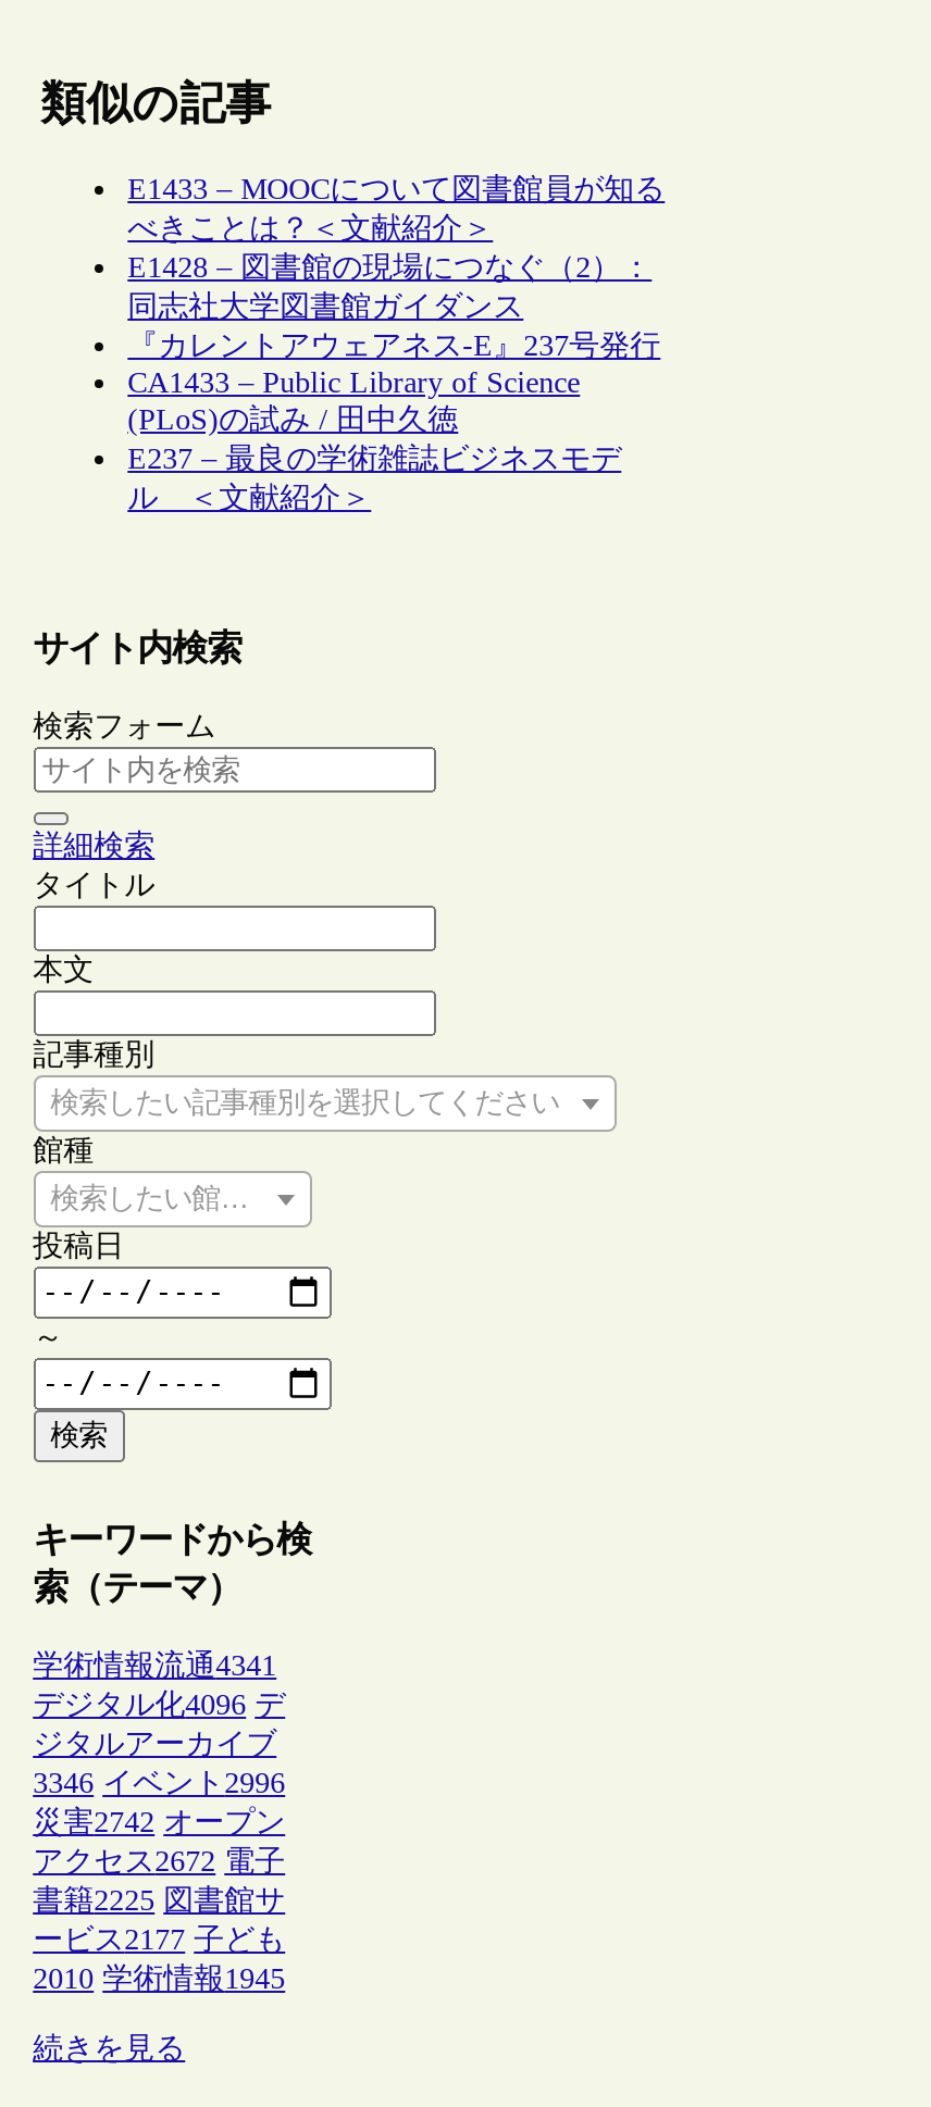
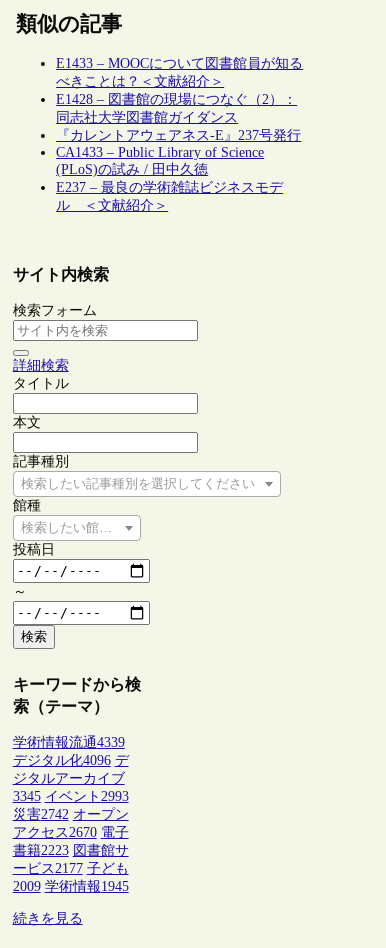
[33,1650,276,1683] 学術情報流通4341 -> [13,735,125,750] 学術情報流通4339
[33,1768,285,1800] 3346 イベント2996 -> [13,789,129,804] 3345 イベント2993
[33,1846,285,1878] アクセス2672 電子 -> [13,825,129,840] アクセス2670 電子
[33,1885,285,1918] 書籍2225 図書館サ -> [13,843,129,858] 書籍2223 図書館サ
[33,1963,285,1996] 2010 学術情報1945 -> [13,879,129,894] 2009 学術情報1945

